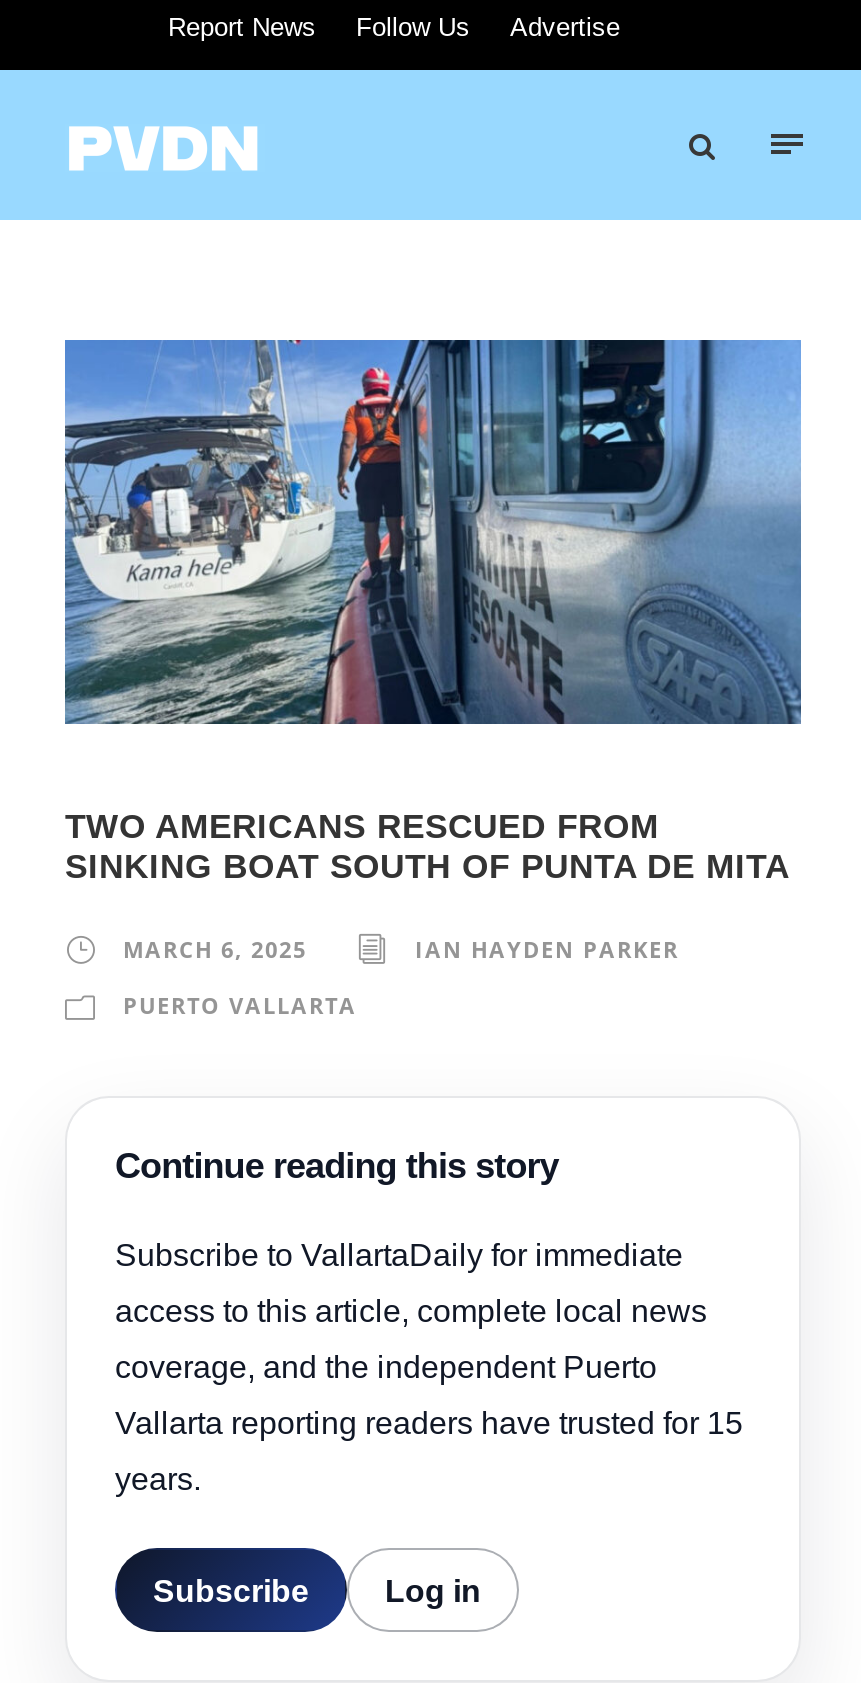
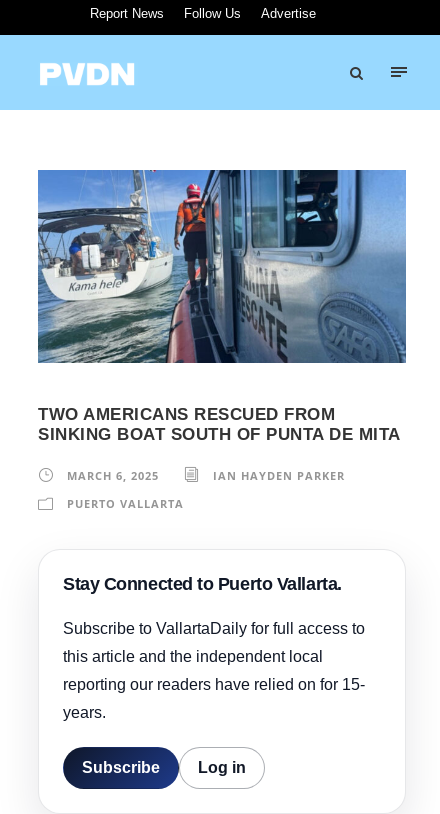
[115,1147,743,1441] Continue reading this story | Subscribe to VallartaDaily for immediate | access to this article, complete local news | coverage, and the independent Puerto | Vallarta reporting readers have trusted for 15 -> [63,574,365,693] Stay Connected to Puerto Vallarta. | Subscribe to VallartaDaily for full access to | this article and the independent local | reporting our readers have relied on for 15-

